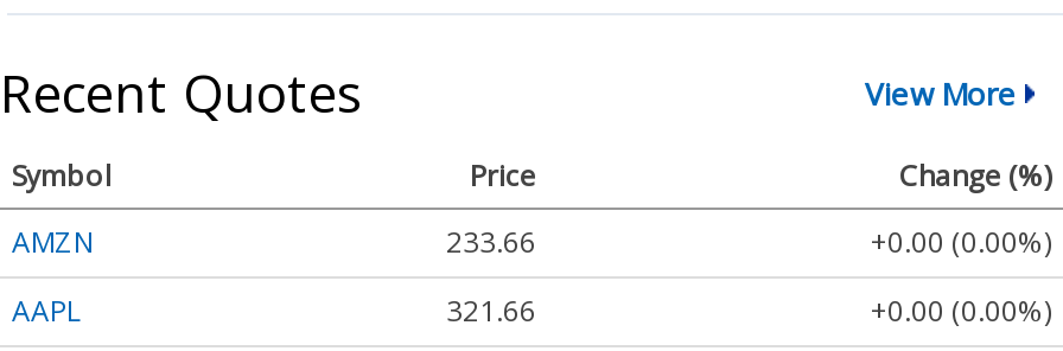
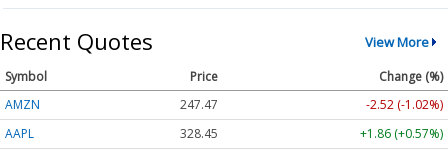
[446,222,536,263] 233.66 -> [180,96,218,113] 247.47
[871,222,1051,263] +0.00 (0.00%) -> [366,96,443,113] -2.52 (-1.02%)
[446,291,536,332] 321.66 -> [180,125,218,142] 328.45
[871,291,1051,332] +0.00 (0.00%) -> [360,125,443,142] +1.86 (+0.57%)

